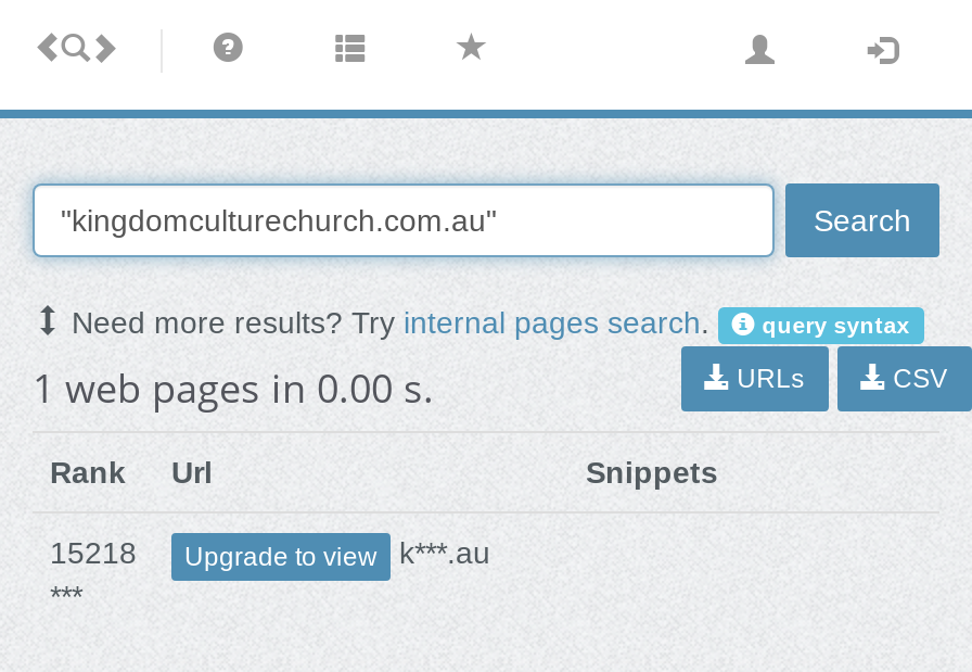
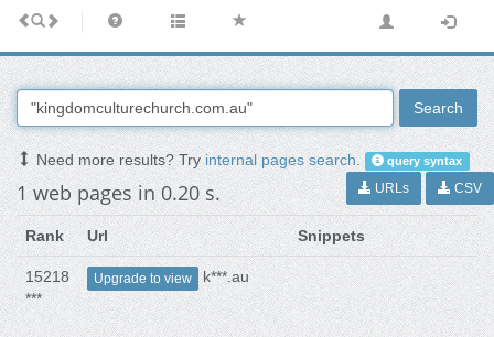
[33,362,434,414] 1 web pages in 0.00 s. -> [17,180,221,206] 1 web pages in 0.20 s.

